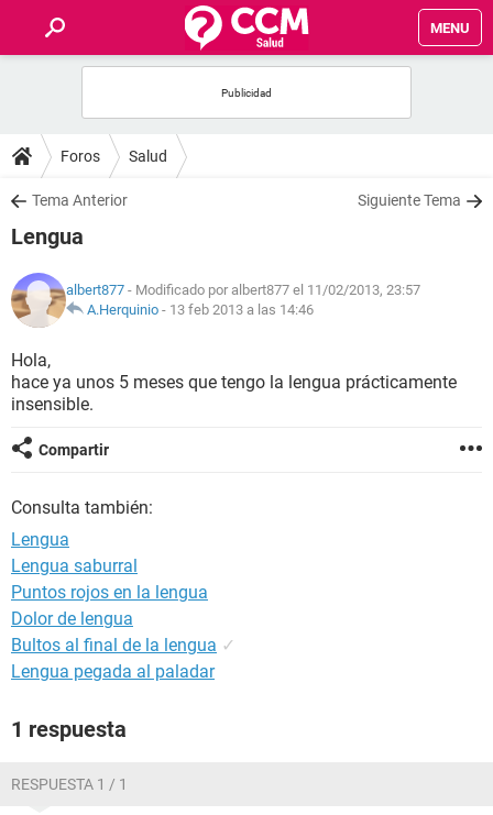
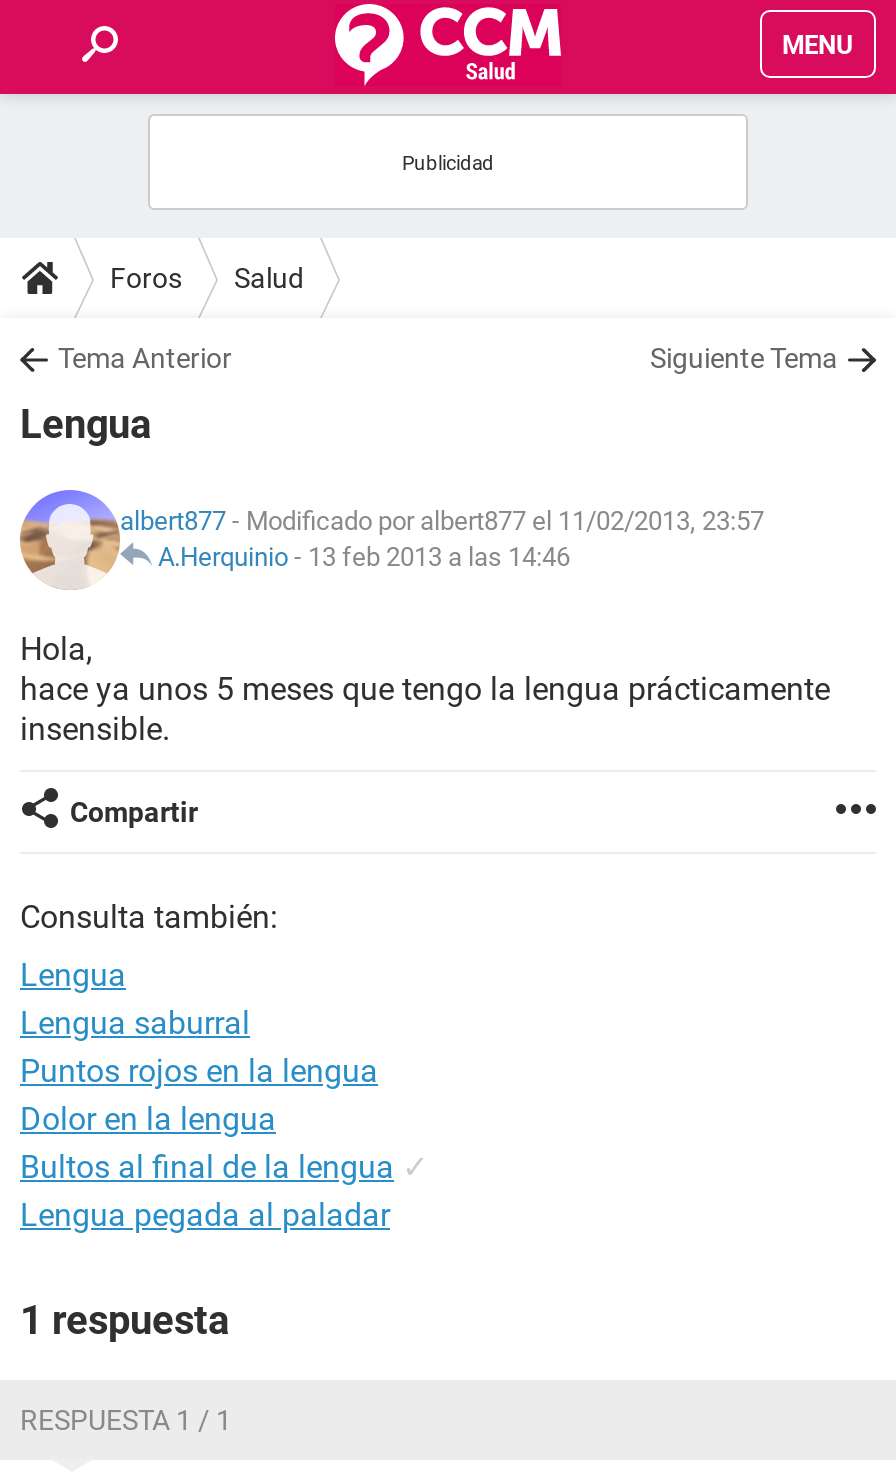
[11,608,133,629] Dolor de lengua -> [20,1100,276,1138] Dolor en la lengua

